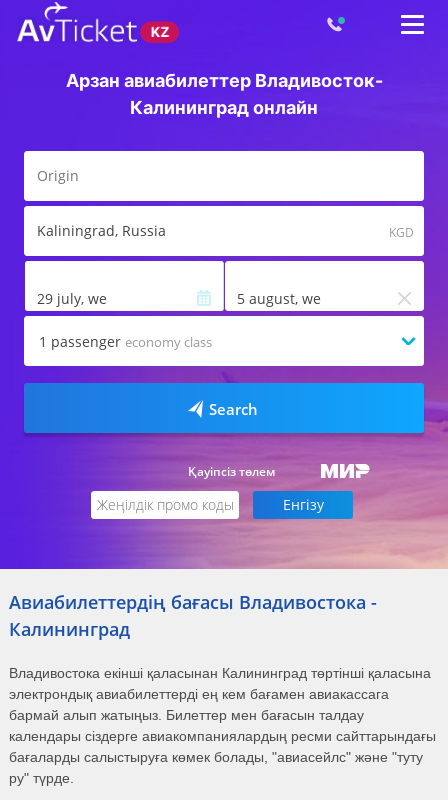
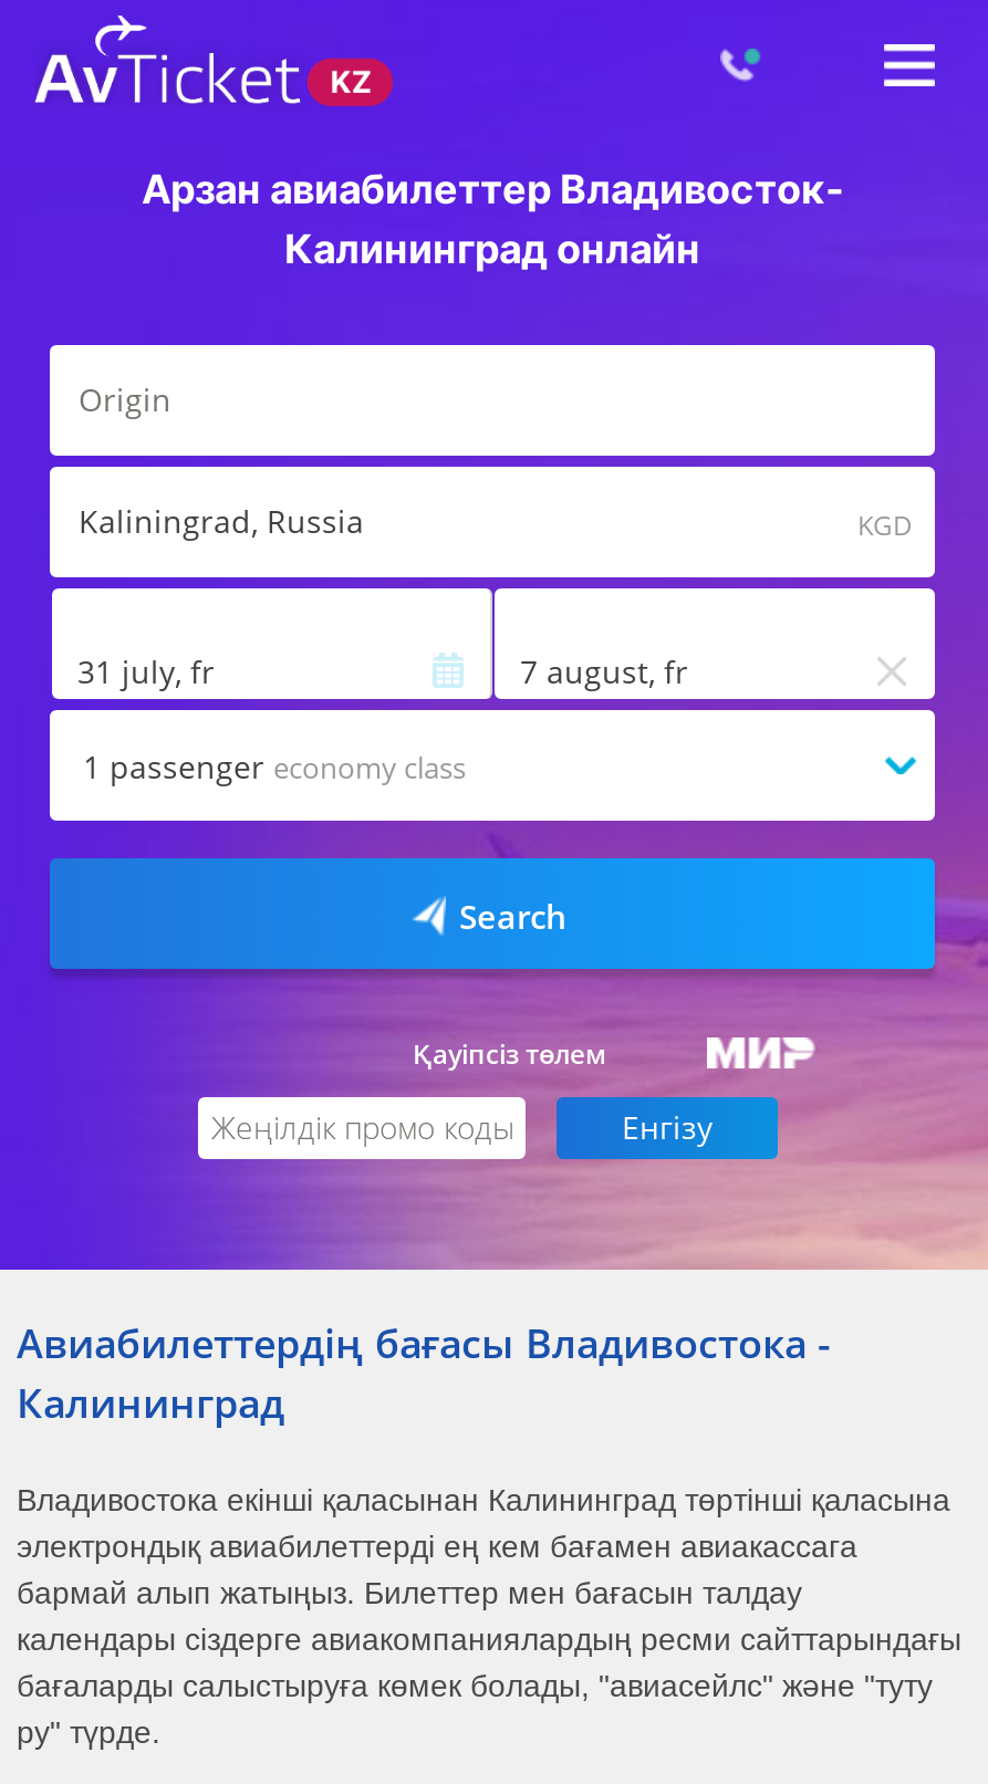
[36,289,106,308] 29 july, we -> [77,651,215,693] 31 july, fr
[236,289,320,308] 5 august, we -> [520,651,688,693] 7 august, fr

